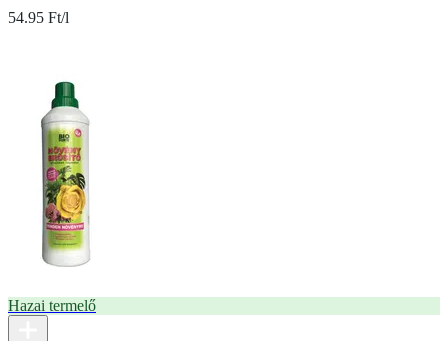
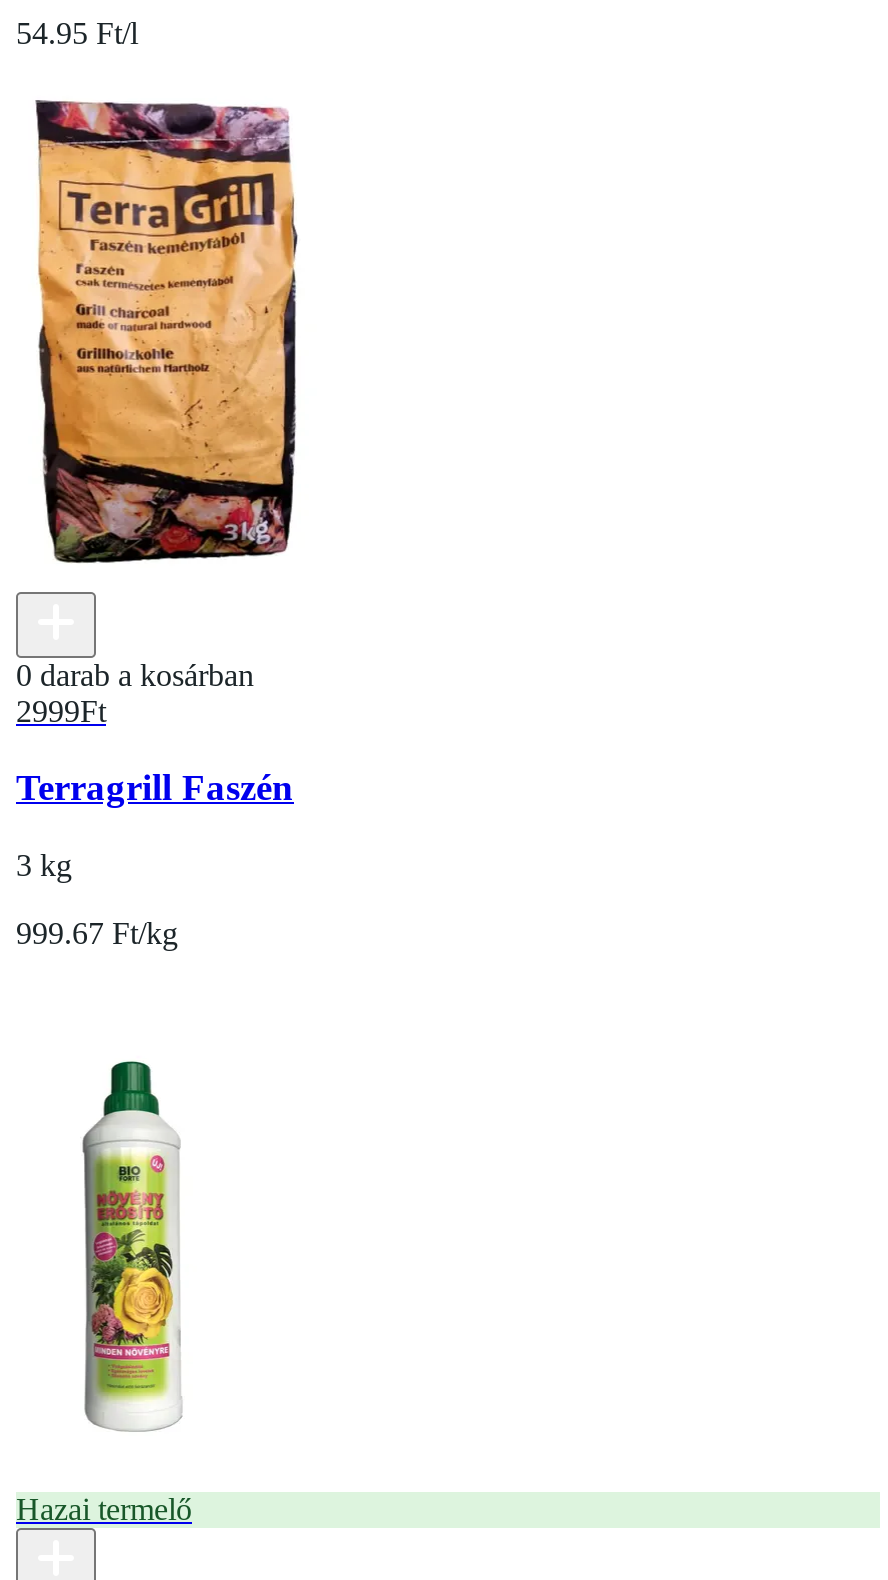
none -> [16,657,294,950] 0 darab a kosárban | 2999Ft | Terragrill Faszén | 3 kg | 999.67 Ft/kg
none -> [34,99,300,565] [image]

